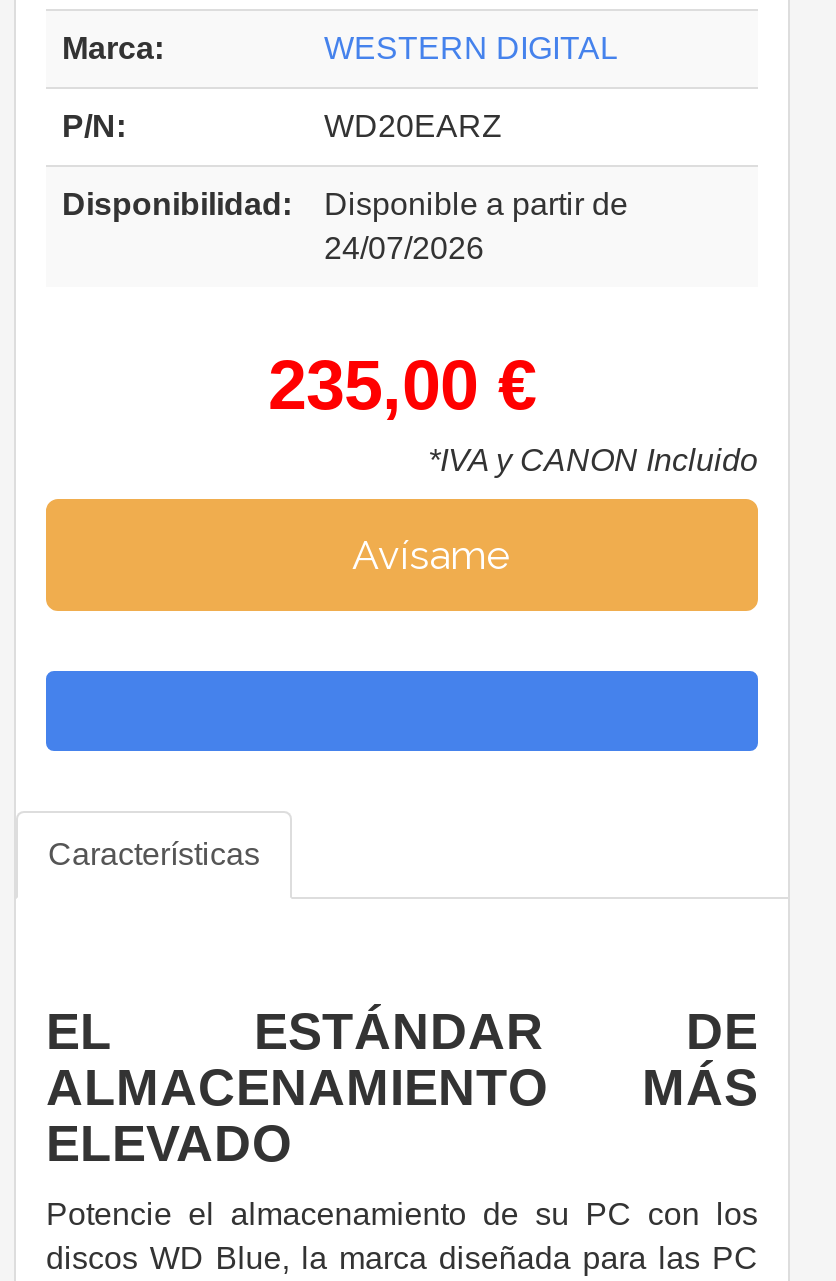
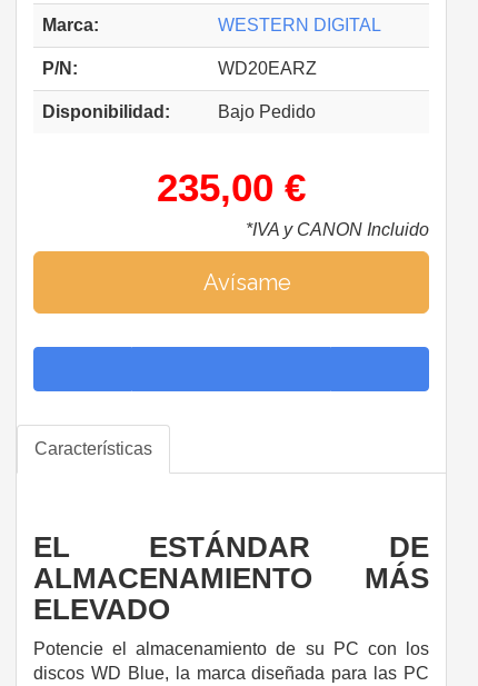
[324,186,628,264] Disponible a partir de | 24/07/2026 -> [218,102,316,121] Bajo Pedido

